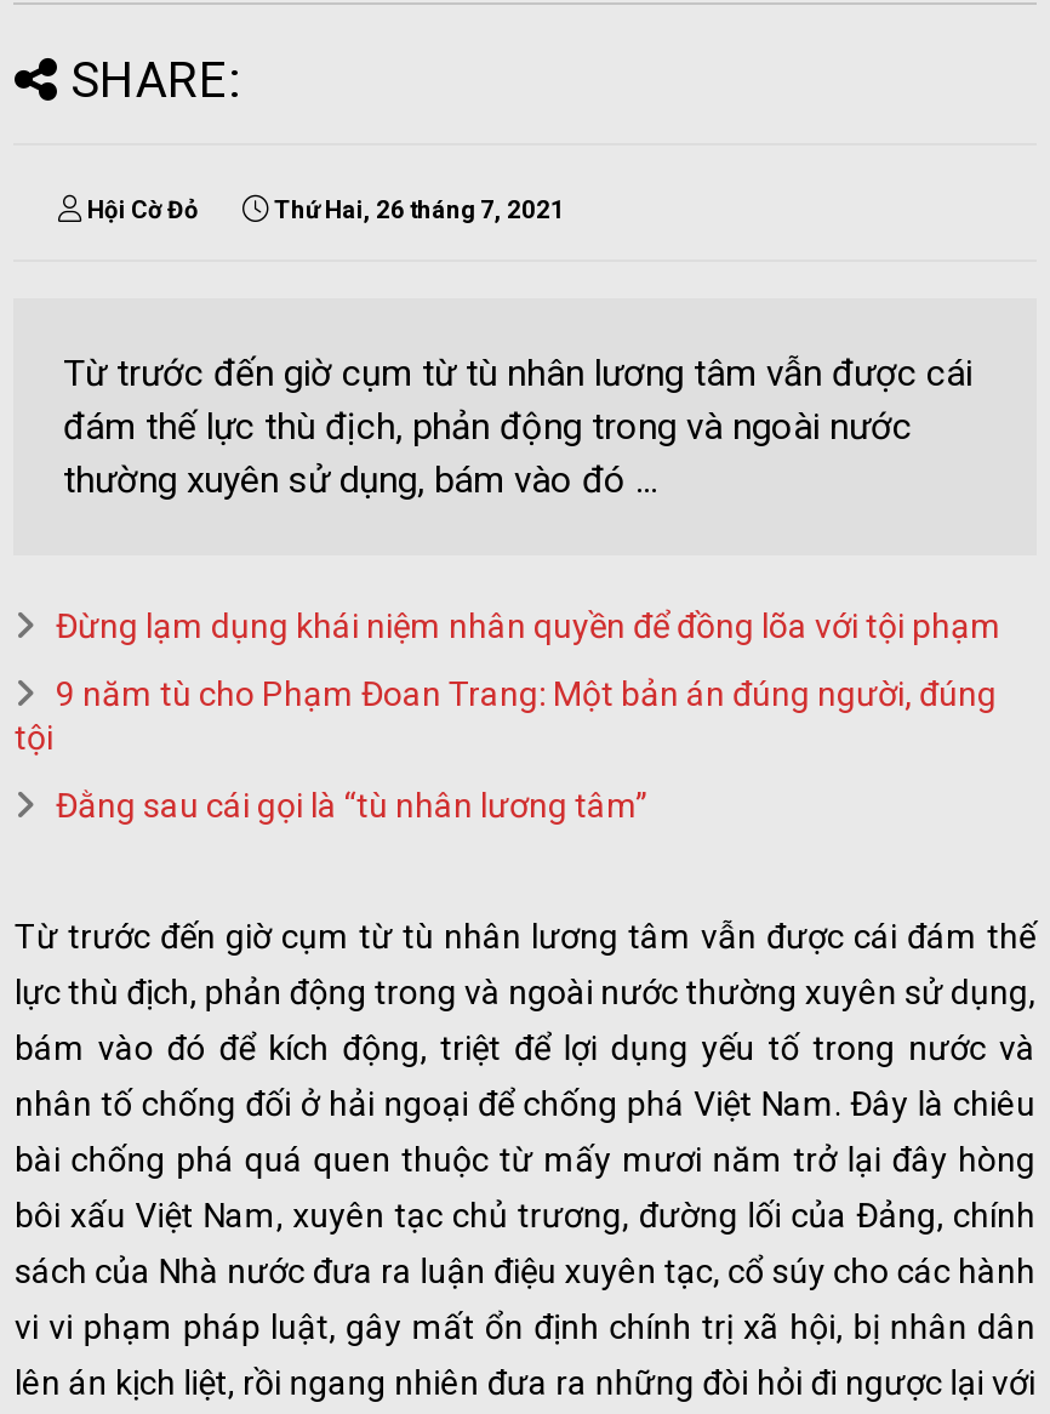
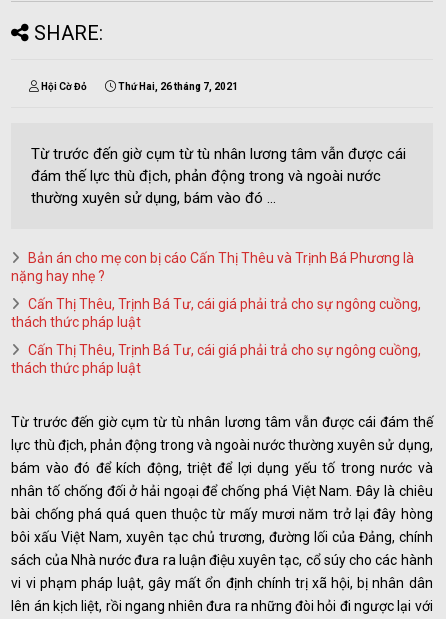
[56,606,1001,645] Đừng lạm dụng khái niệm nhân quyền để đồng lõa với tội phạm -> [11,250,414,284] Bản án cho mẹ con bị cáo Cấn Thị Thêu và Trịnh Bá Phương là | nặng hay nhẹ ?
[14,674,996,757] 9 năm tù cho Phạm Đoan Trang: Một bản án đúng người, đúng | tội -> [11,296,421,330] Cấn Thị Thêu, Trịnh Bá Tư, cái giá phải trả cho sự ngông cuồng, | thách thức pháp luật
[56,786,647,825] Đằng sau cái gọi là “tù nhân lương tâm” -> [11,342,421,376] Cấn Thị Thêu, Trịnh Bá Tư, cái giá phải trả cho sự ngông cuồng, | thách thức pháp luật

